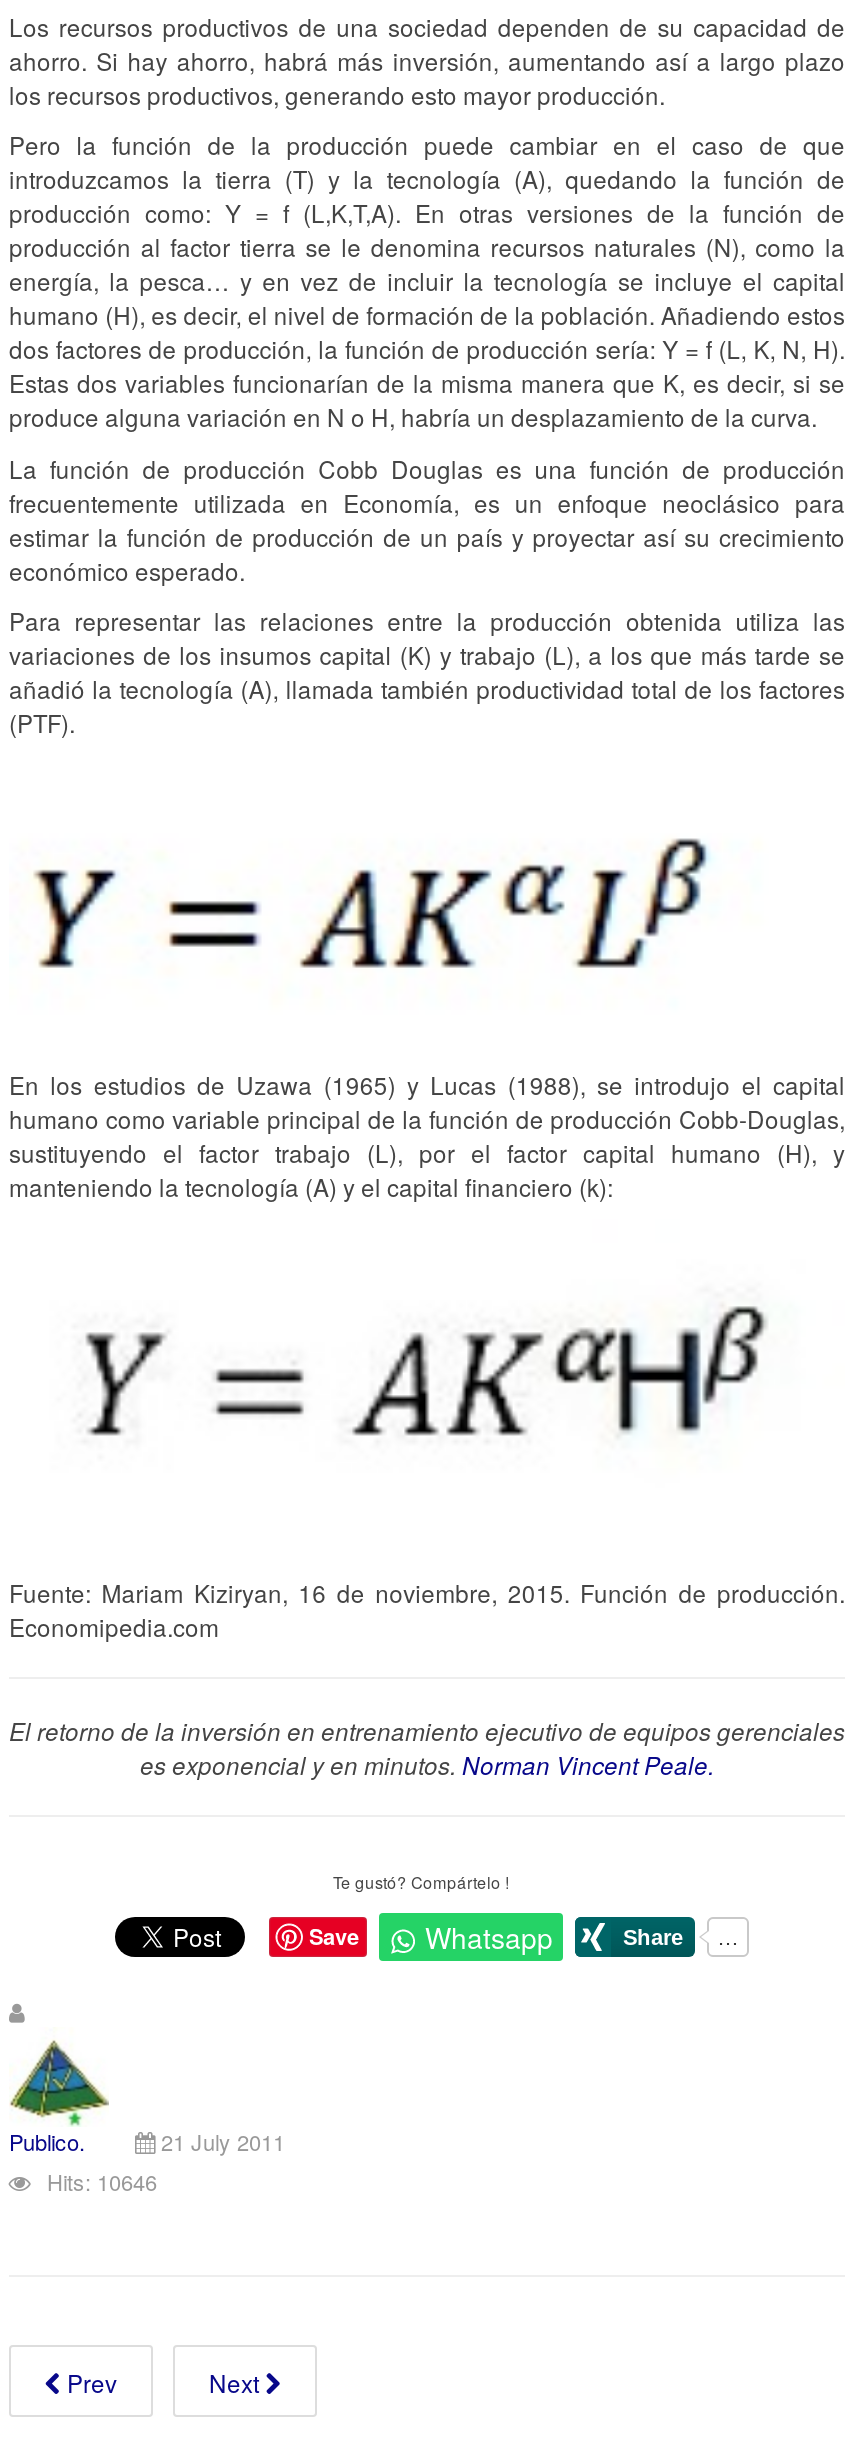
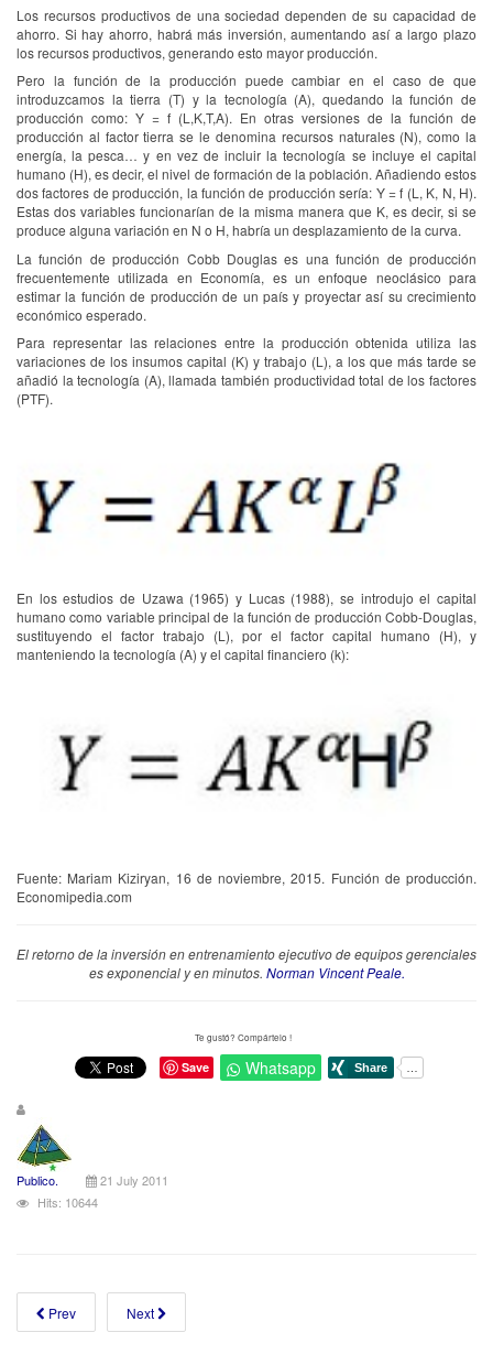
[47,2166,157,2198] Hits: 10646 -> [37,1194,98,1211] Hits: 10644

